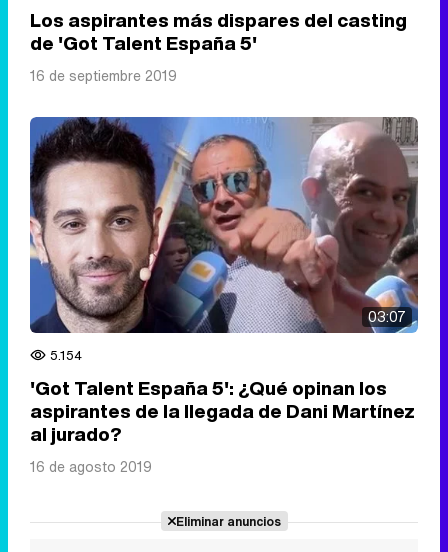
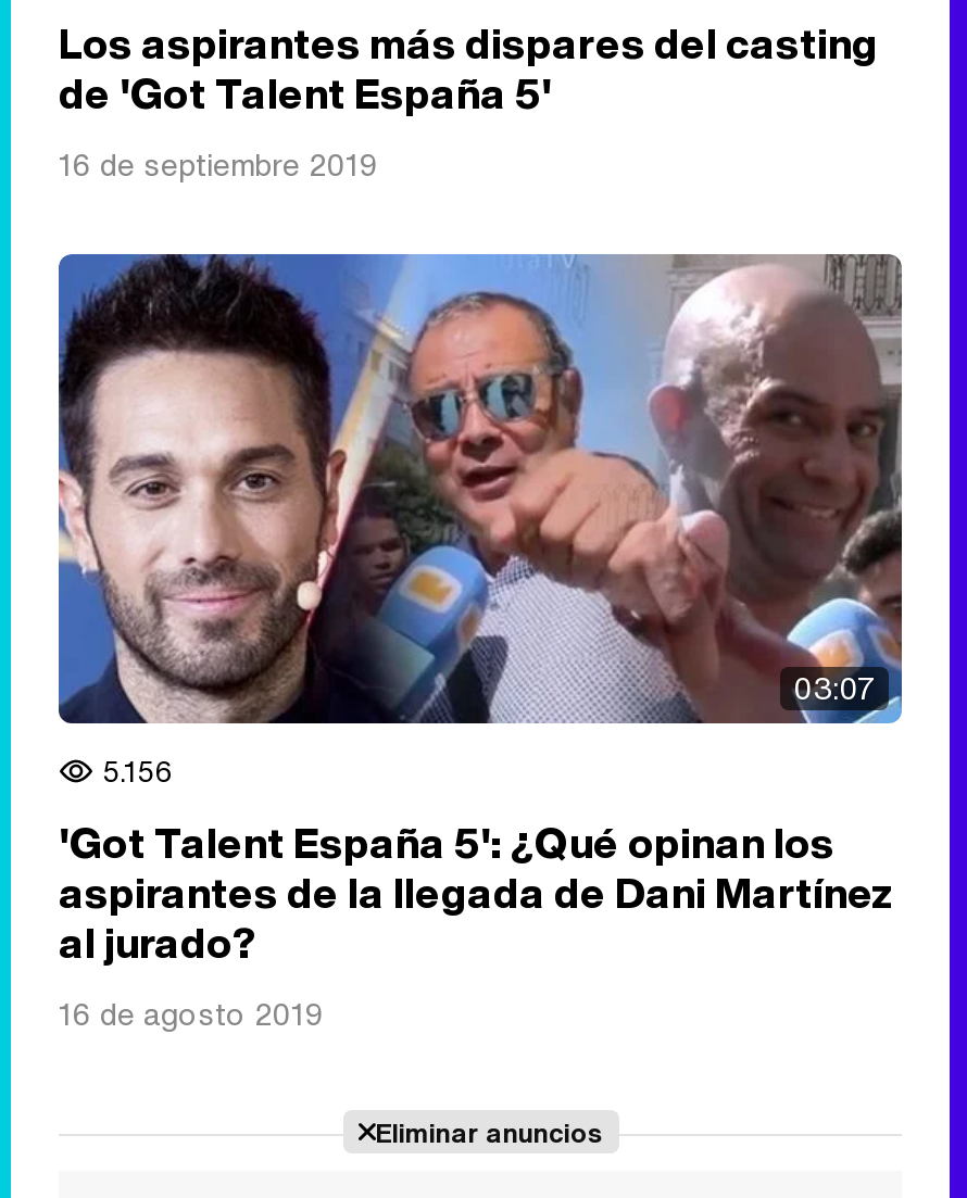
[50,345,82,364] 5.154 -> [102,751,172,792] 5.156

